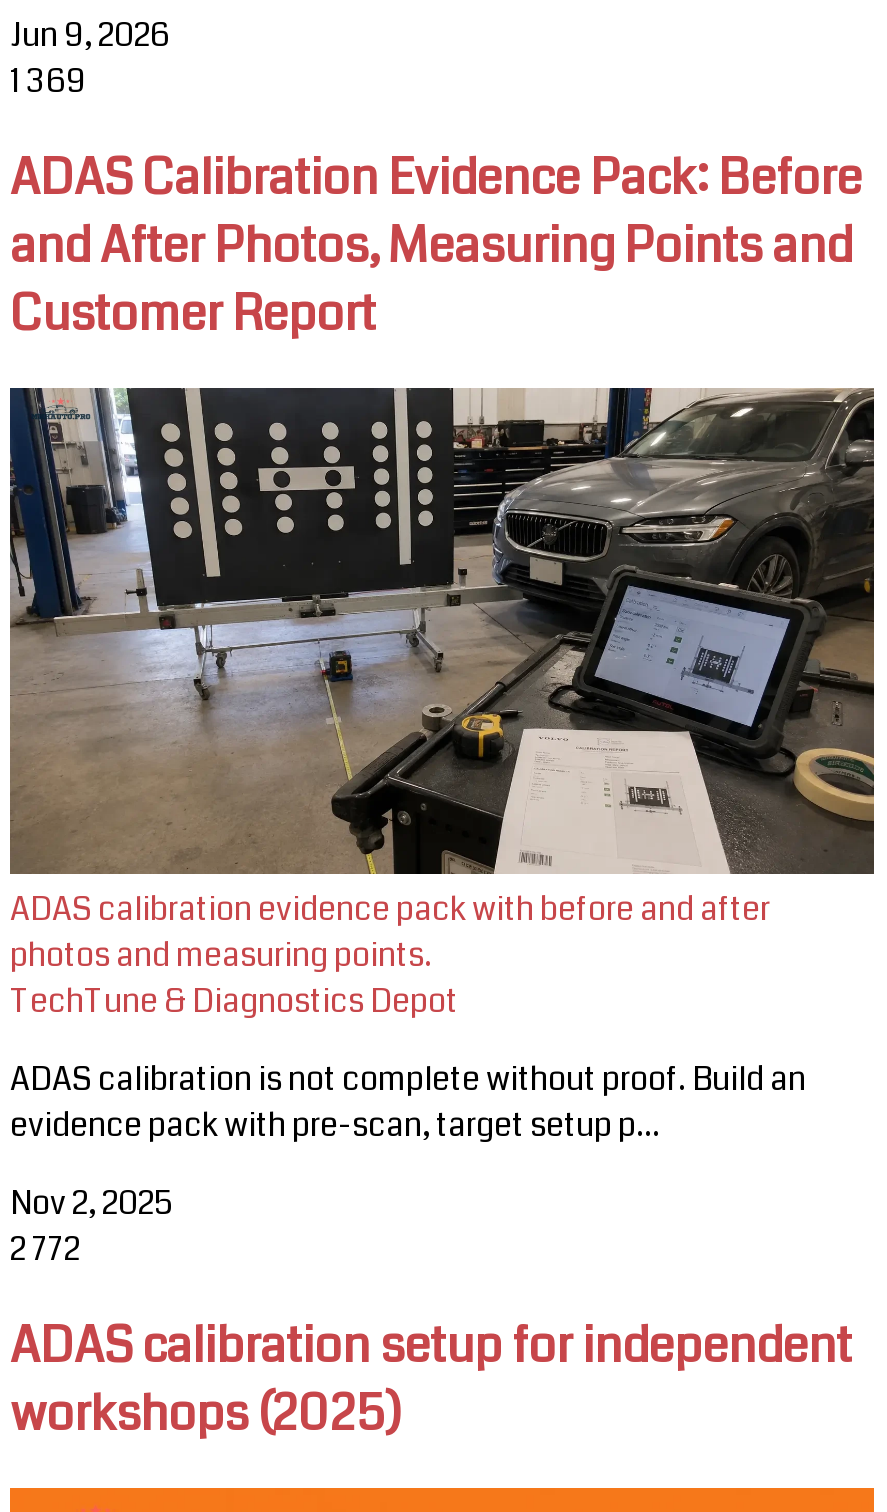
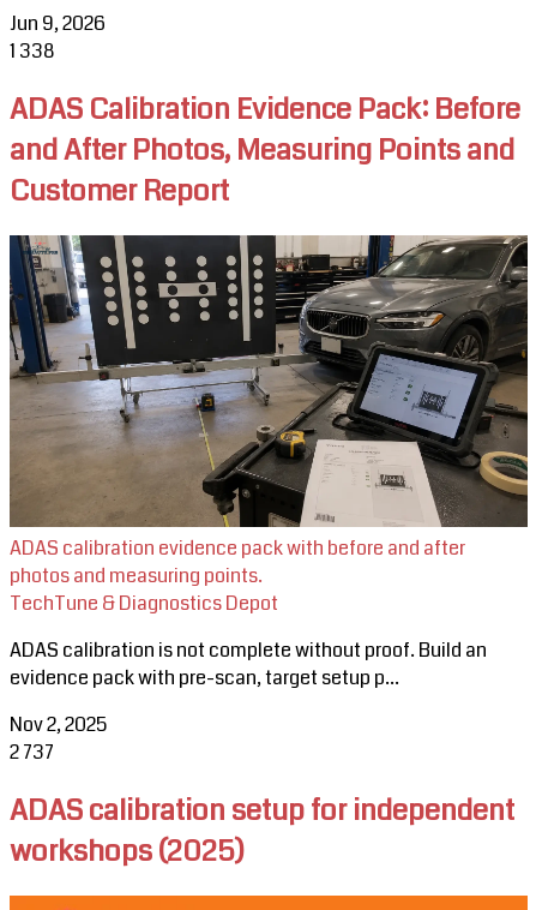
[10,59,86,105] 1 369 -> [10,38,54,65] 1 338
[10,1227,80,1273] 2 772 -> [10,739,54,766] 2 737

